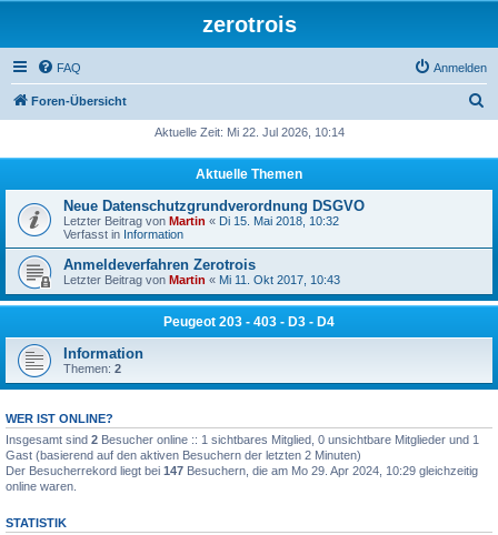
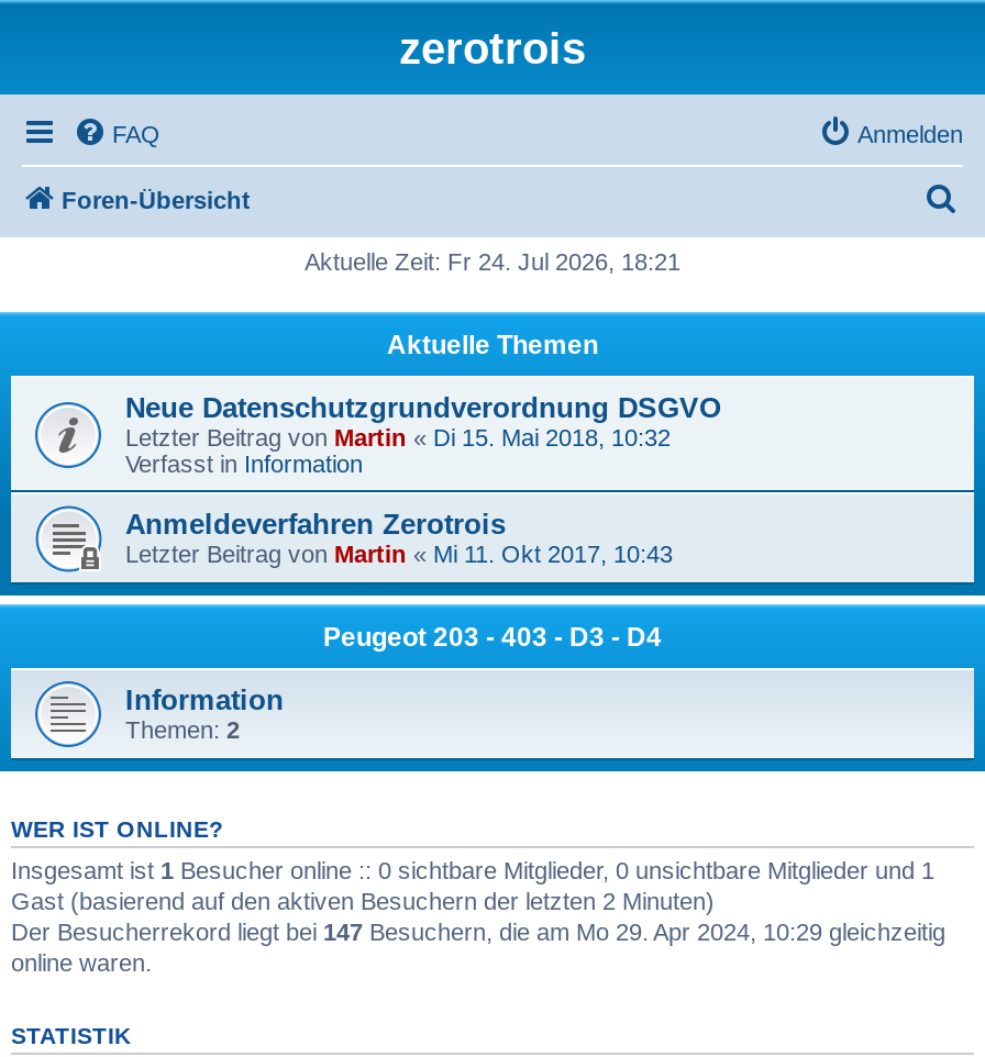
[154,125,344,139] Aktuelle Zeit: Mi 22. Jul 2026, 10:14 -> [305,248,680,275] Aktuelle Zeit: Fr 24. Jul 2026, 18:21
[6,433,479,446] Insgesamt sind 2 Besucher online :: 1 sichtbares Mitglied, 0 unsichtbare Mitglieder und 1 -> [11,857,934,883] Insgesamt ist 1 Besucher online :: 0 sichtbare Mitglieder, 0 unsichtbare Mitglieder und 1

